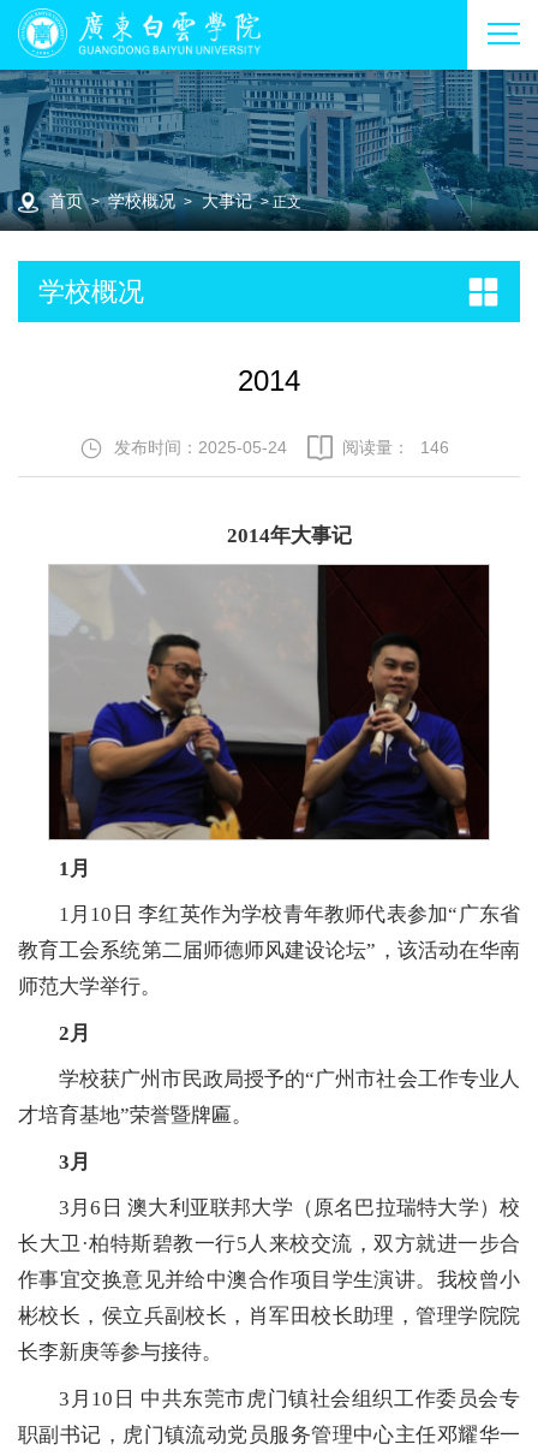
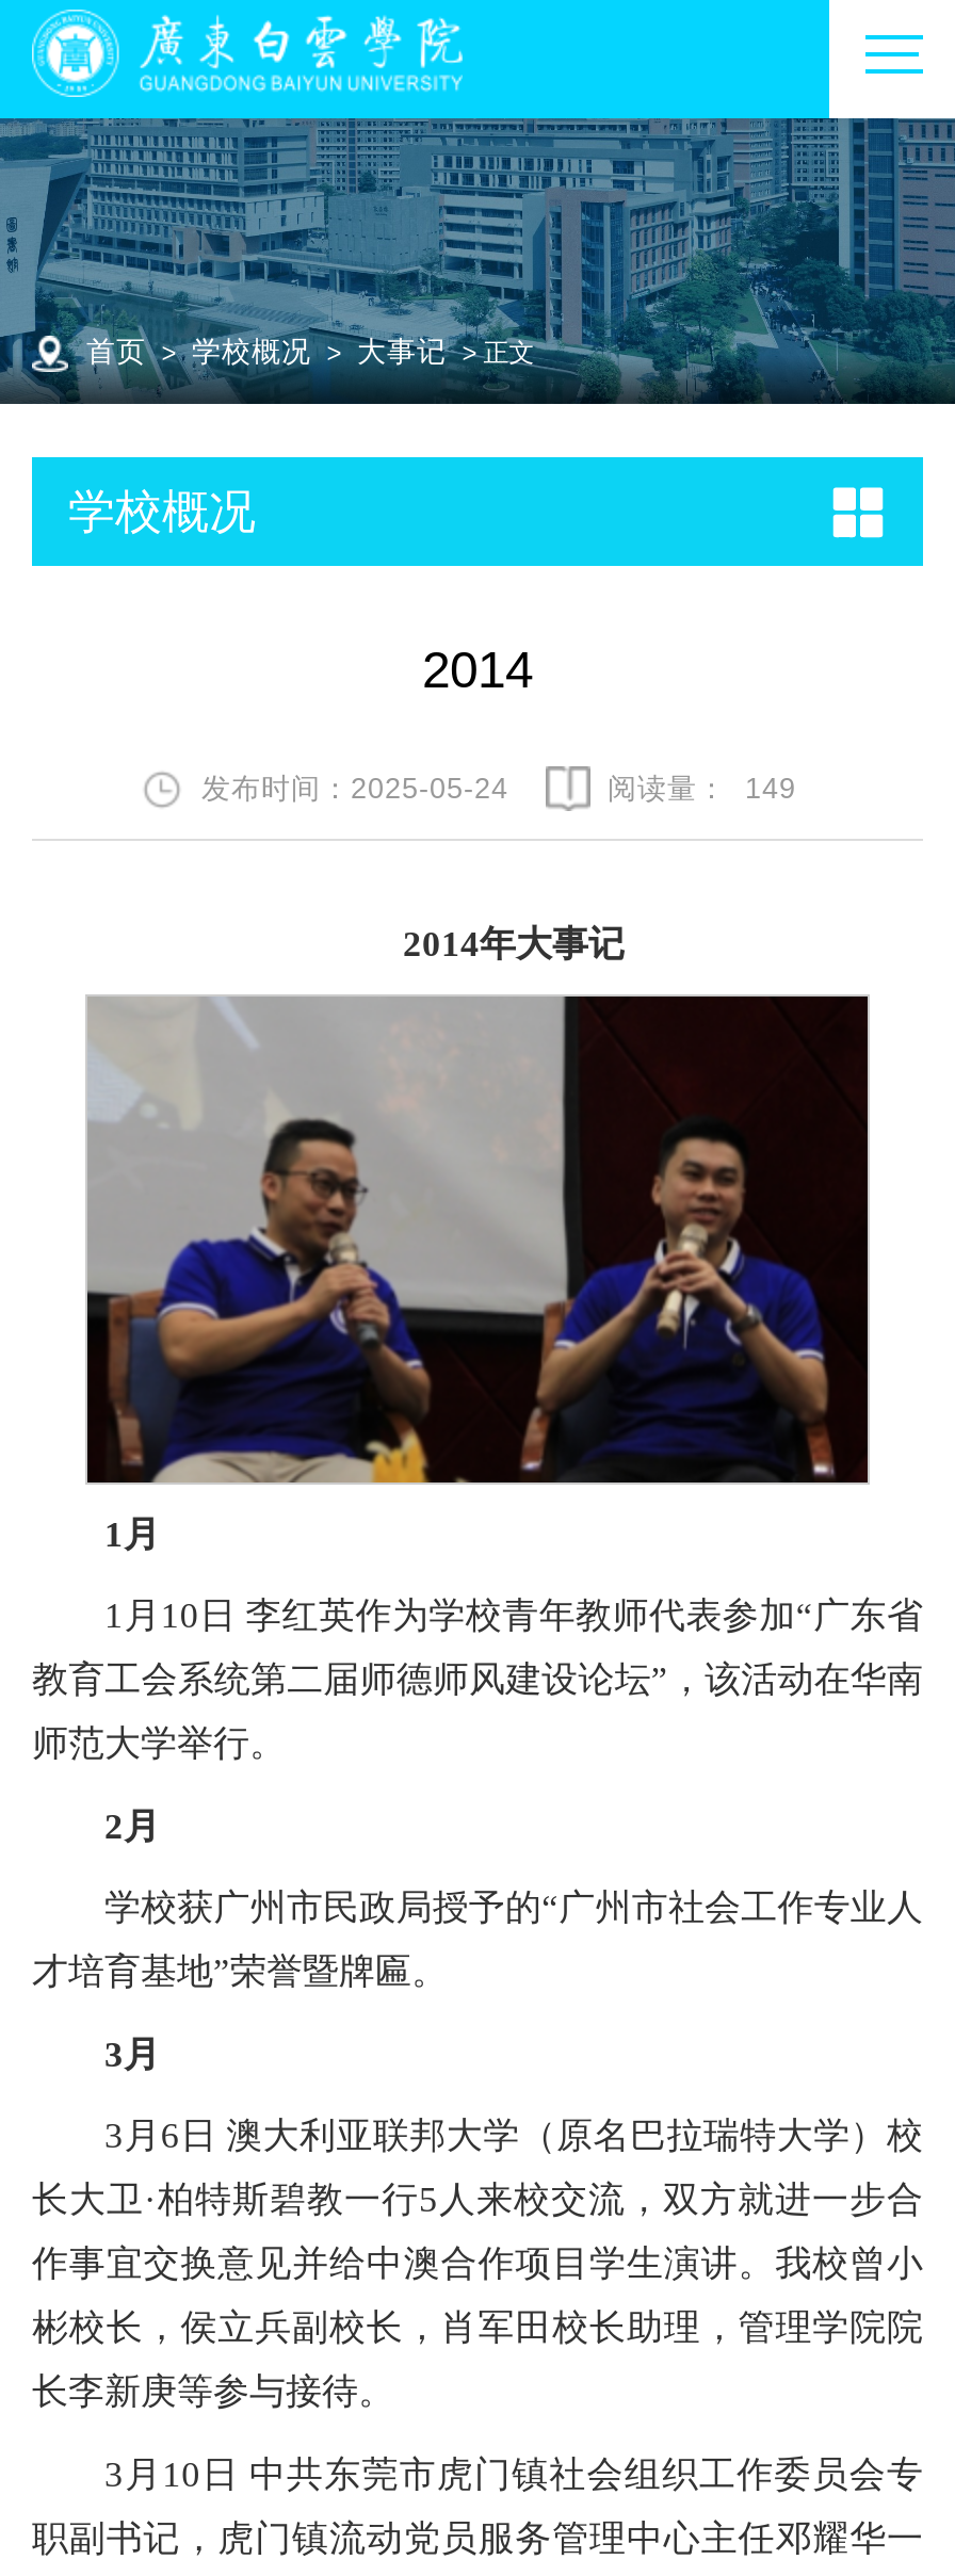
[342,439,449,457] 阅读量： 146 -> [608,773,796,805] 阅读量： 149

